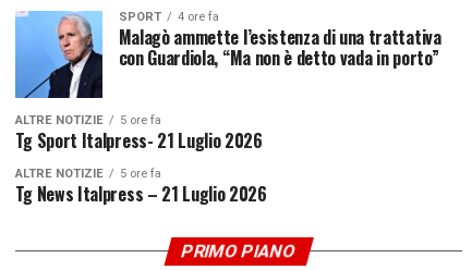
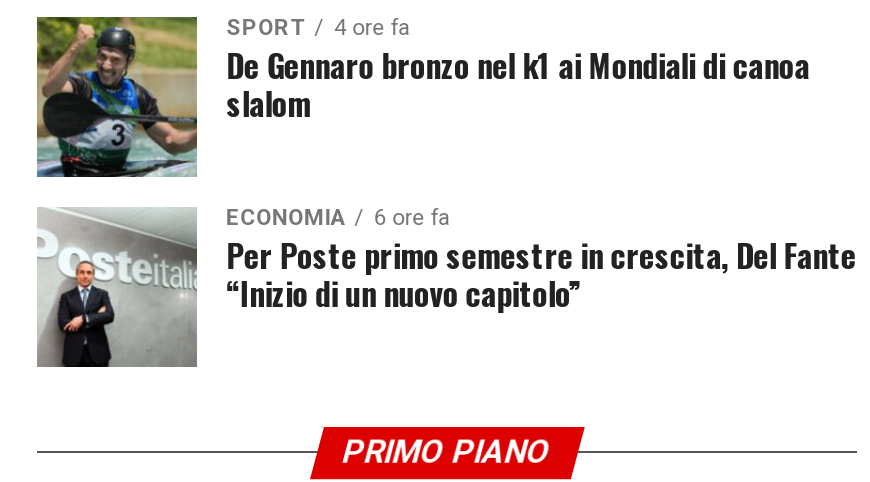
[14,11,441,207] [image] | Malagò ammette l’esistenza di una trattativa | con Guardiola, “Ma non è detto vada in porto” | ALTRE NOTIZIE | 5 ore fa | Tg Sport Italpress- 21 Luglio 2026 | ALTRE NOTIZIE | 5 ore fa | Tg News Italpress – 21 Luglio 2026 -> [35,15,856,317] [image] | De Gennaro bronzo nel k1 ai Mondiali di canoa | slalom | ECONOMIA | 6 ore fa | Per Poste primo semestre in crescita, Del Fante | “Inizio di un nuovo capitolo”

